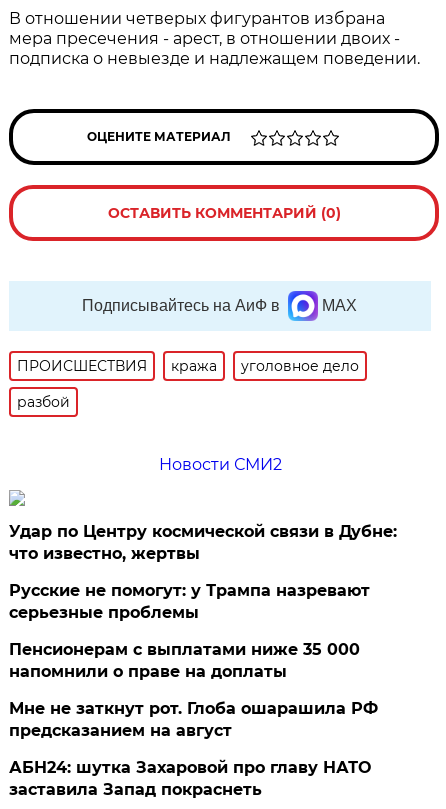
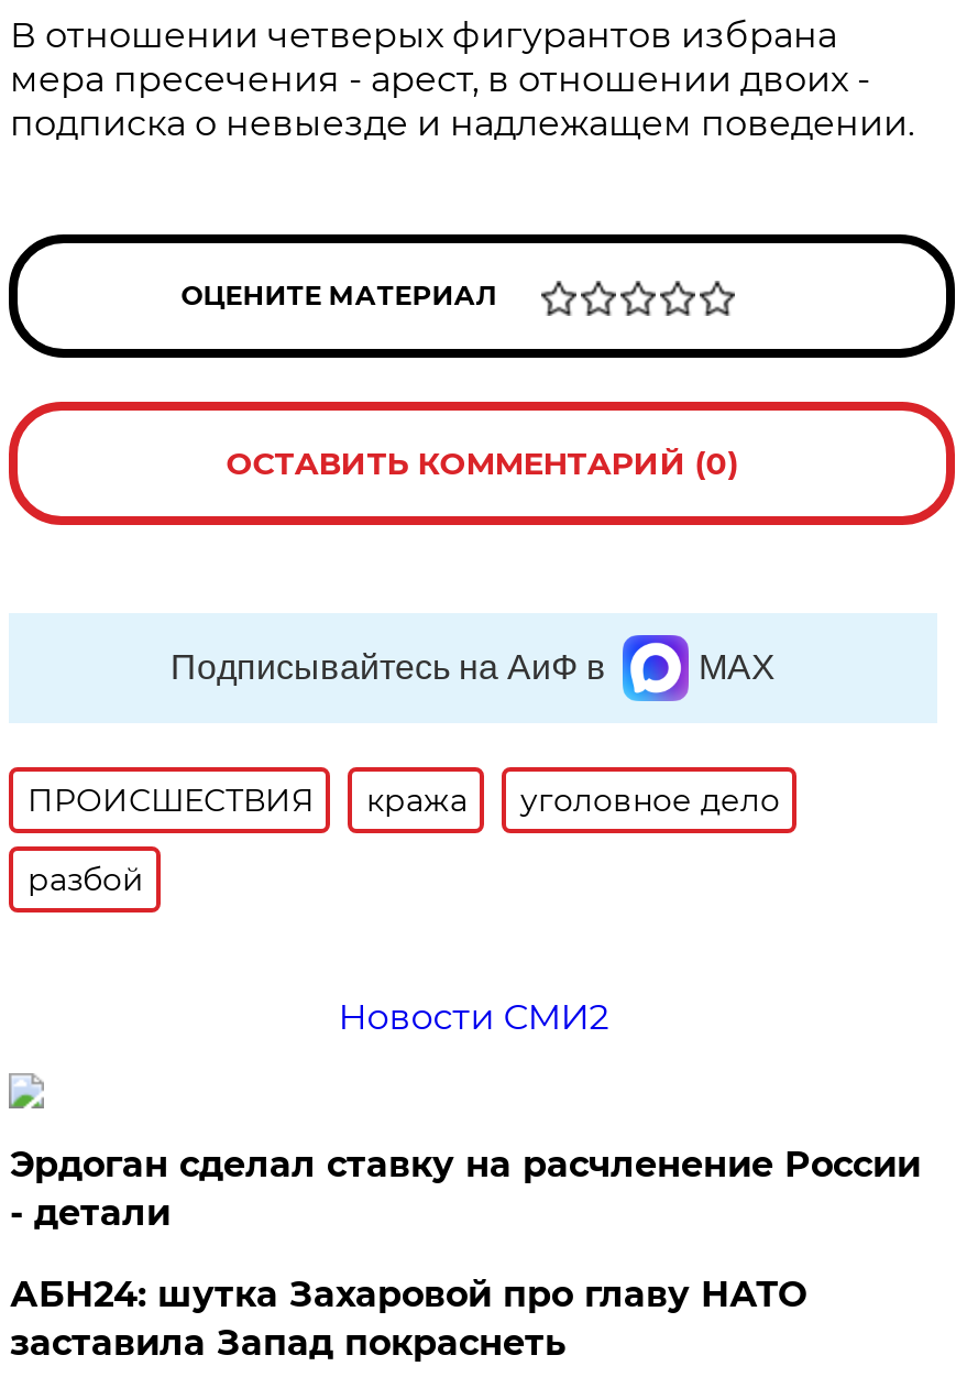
[9,522,397,740] Удар по Центру космической связи в Дубне: | что известно, жертвы | Русские не помогут: у Трампа назревают | серьезные проблемы | Пенсионерам с выплатами ниже 35 000 | напомнили о праве на доплаты | Мне не заткнут рот. Глоба ошарашила РФ | предсказанием на август -> [10,1143,921,1234] Эрдоган сделал ставку на расчленение России | - детали

